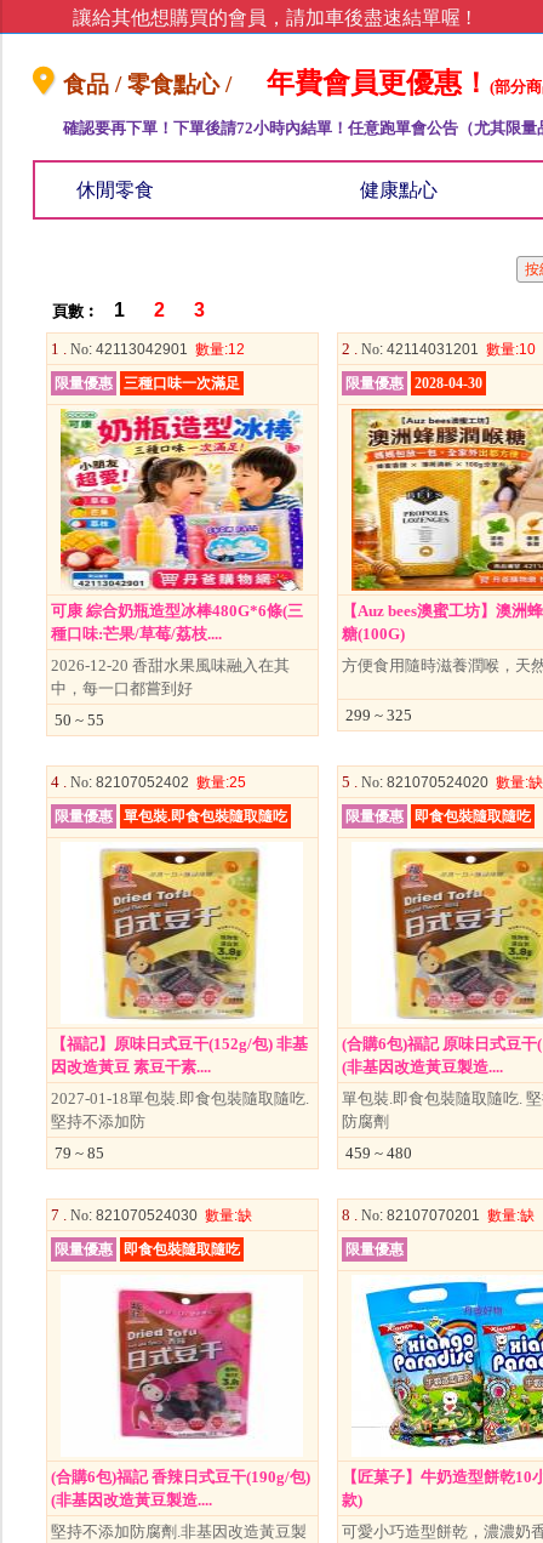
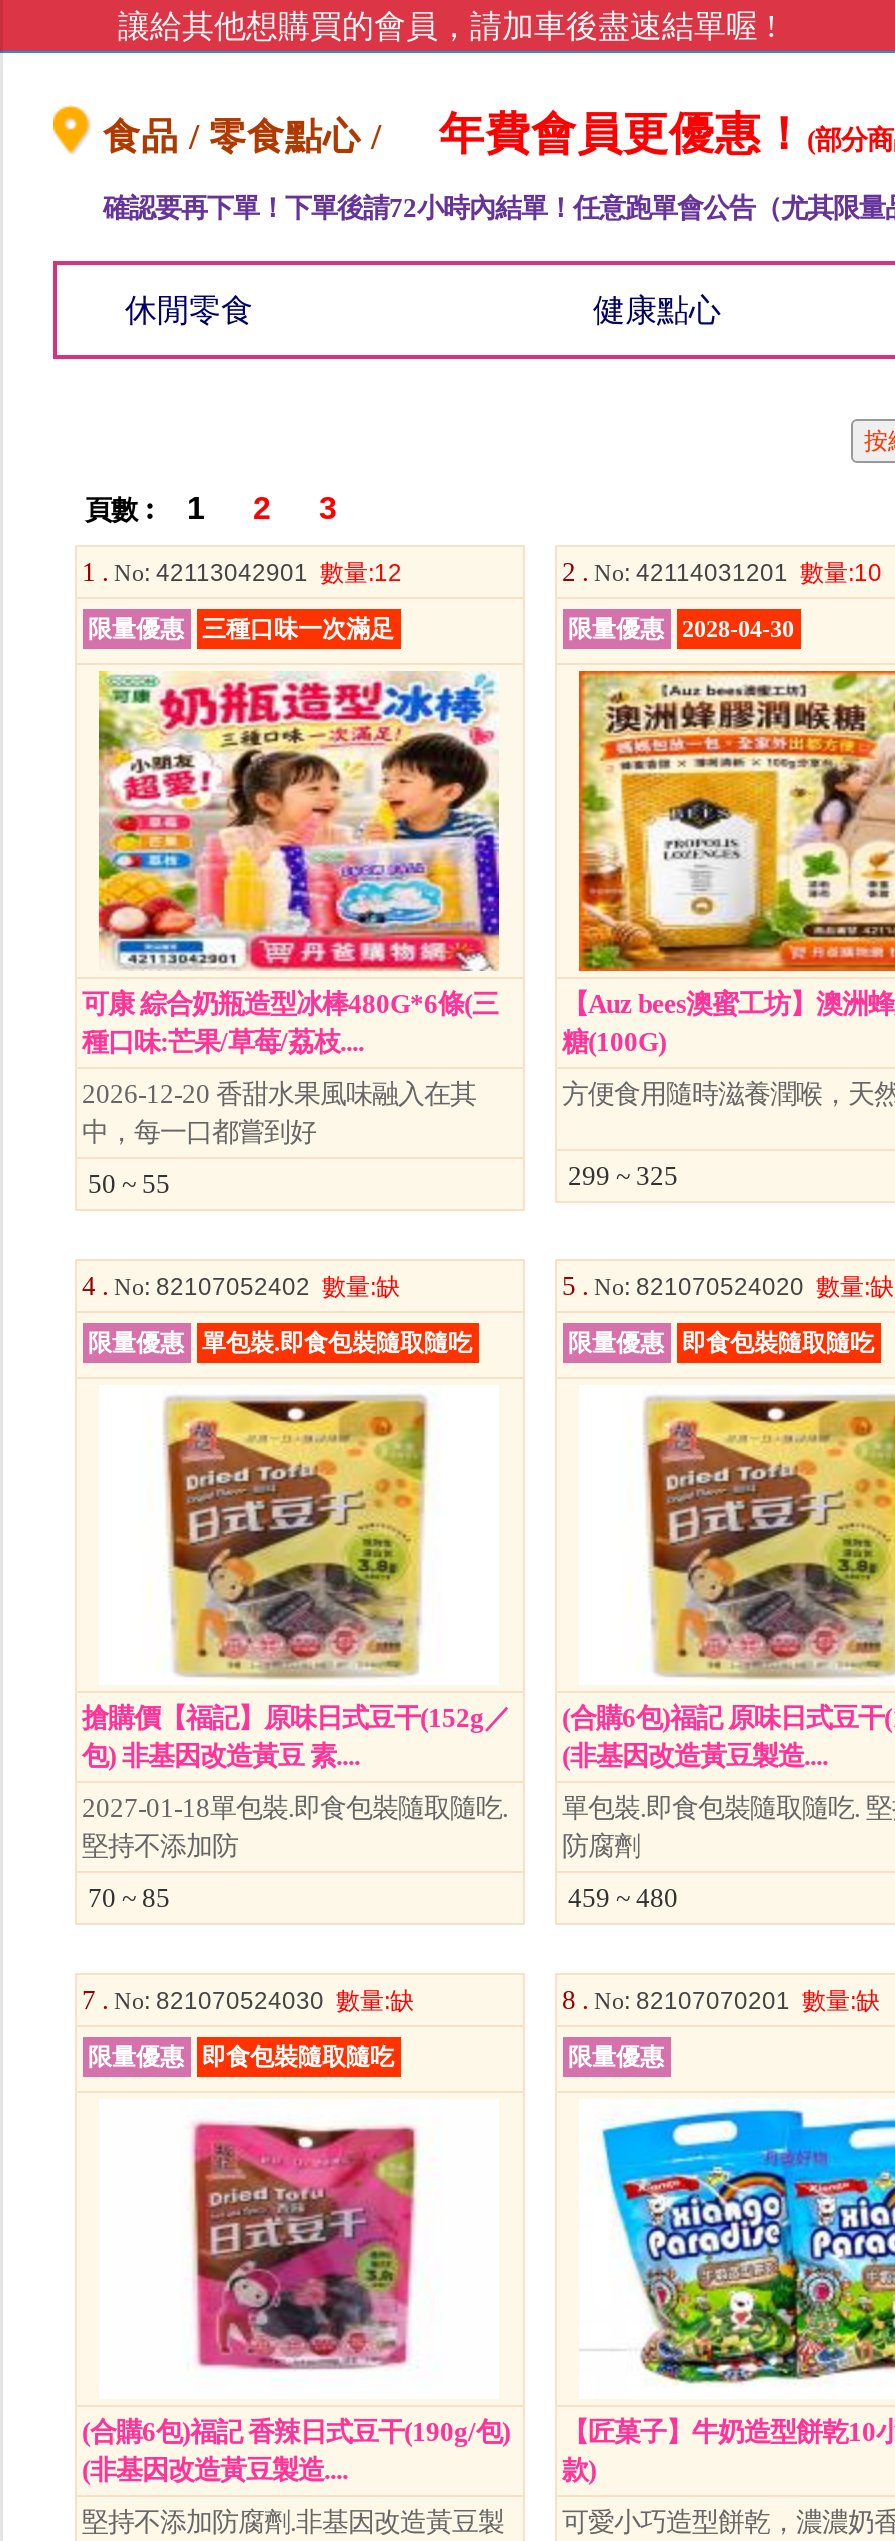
[50,772,245,791] 4 . No: 82107052402數量:25 -> [82,1271,400,1301] 4 . No: 82107052402數量:缺
[50,1034,307,1076] 【福記】原味日式豆干(152g/包) 非基 | 因改造黃豆 素豆干素.... -> [82,1703,510,1771] 搶購價【福記】原味日式豆干(152g／ | 包) 非基因改造黃豆 素....
[50,1144,104,1162] 79 ~ 85 -> [82,1883,170,1913] 70 ~ 85

